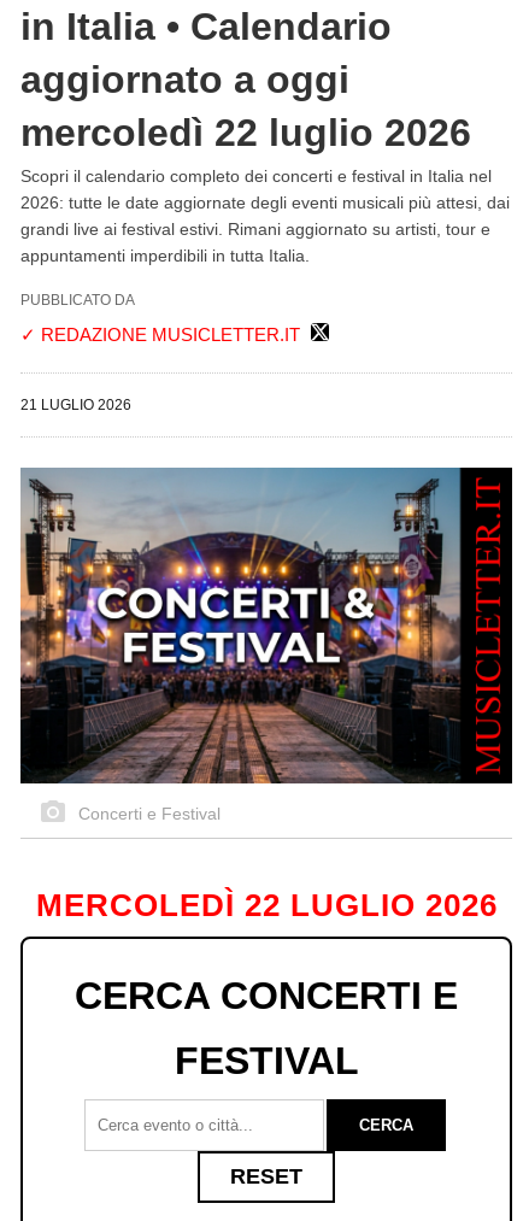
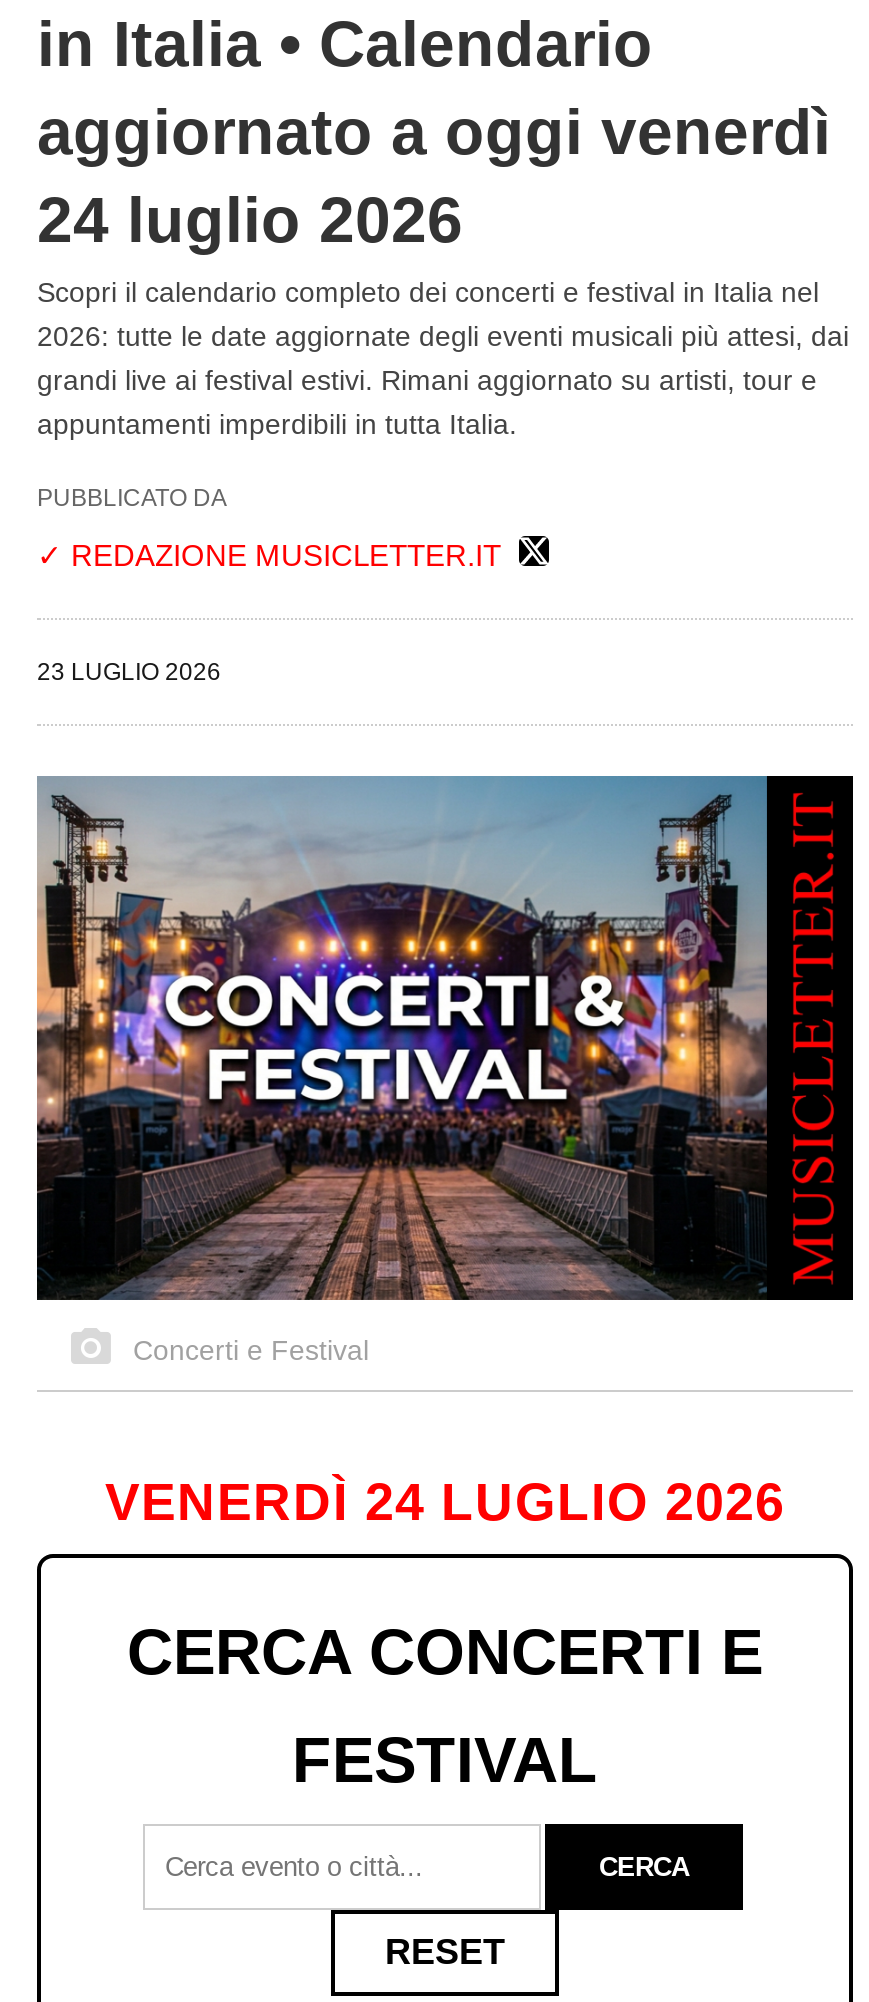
[20,58,471,154] aggiornato a oggi | mercoledì 22 luglio 2026 -> [37,96,831,256] aggiornato a oggi venerdì | 24 luglio 2026
[20,397,131,413] 21 LUGLIO 2026 -> [37,658,221,686] 23 LUGLIO 2026
[36,887,497,923] MERCOLEDÌ 22 LUGLIO 2026 -> [105,1472,785,1532] VENERDÌ 24 LUGLIO 2026

